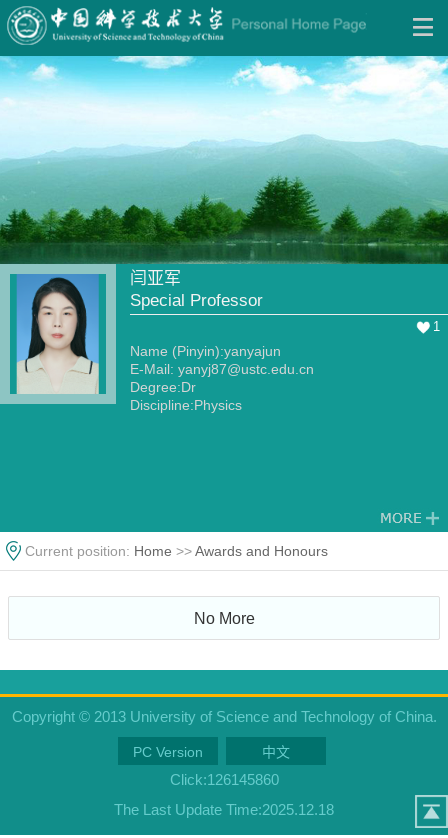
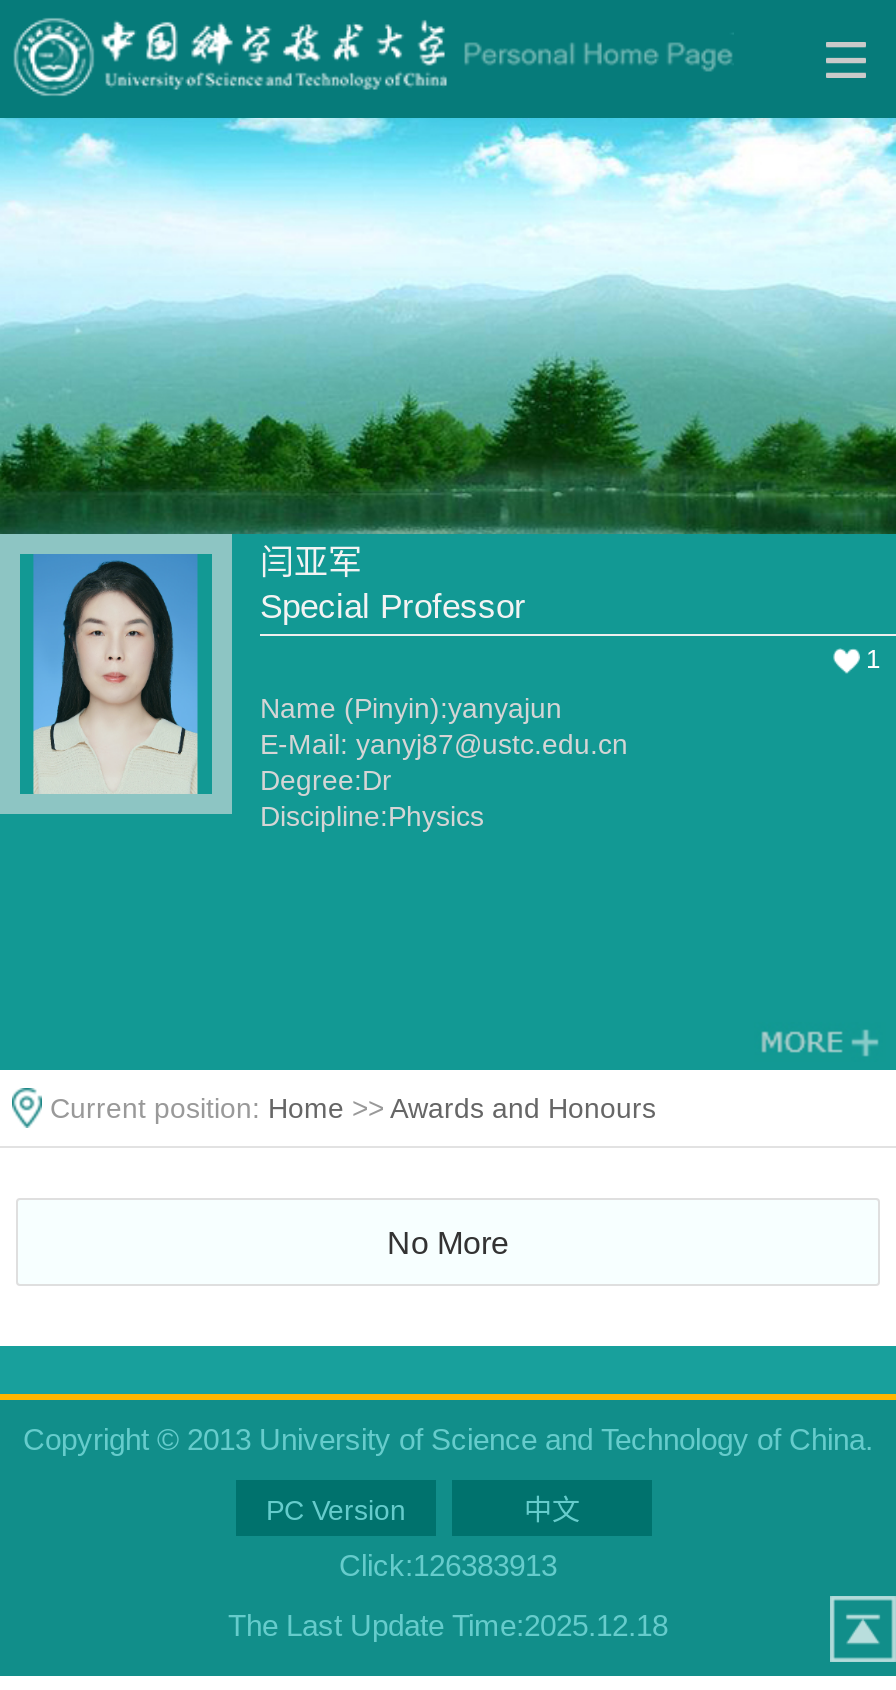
[169,771,278,788] Click:126145860 -> [339,1548,557,1582] Click:126383913

